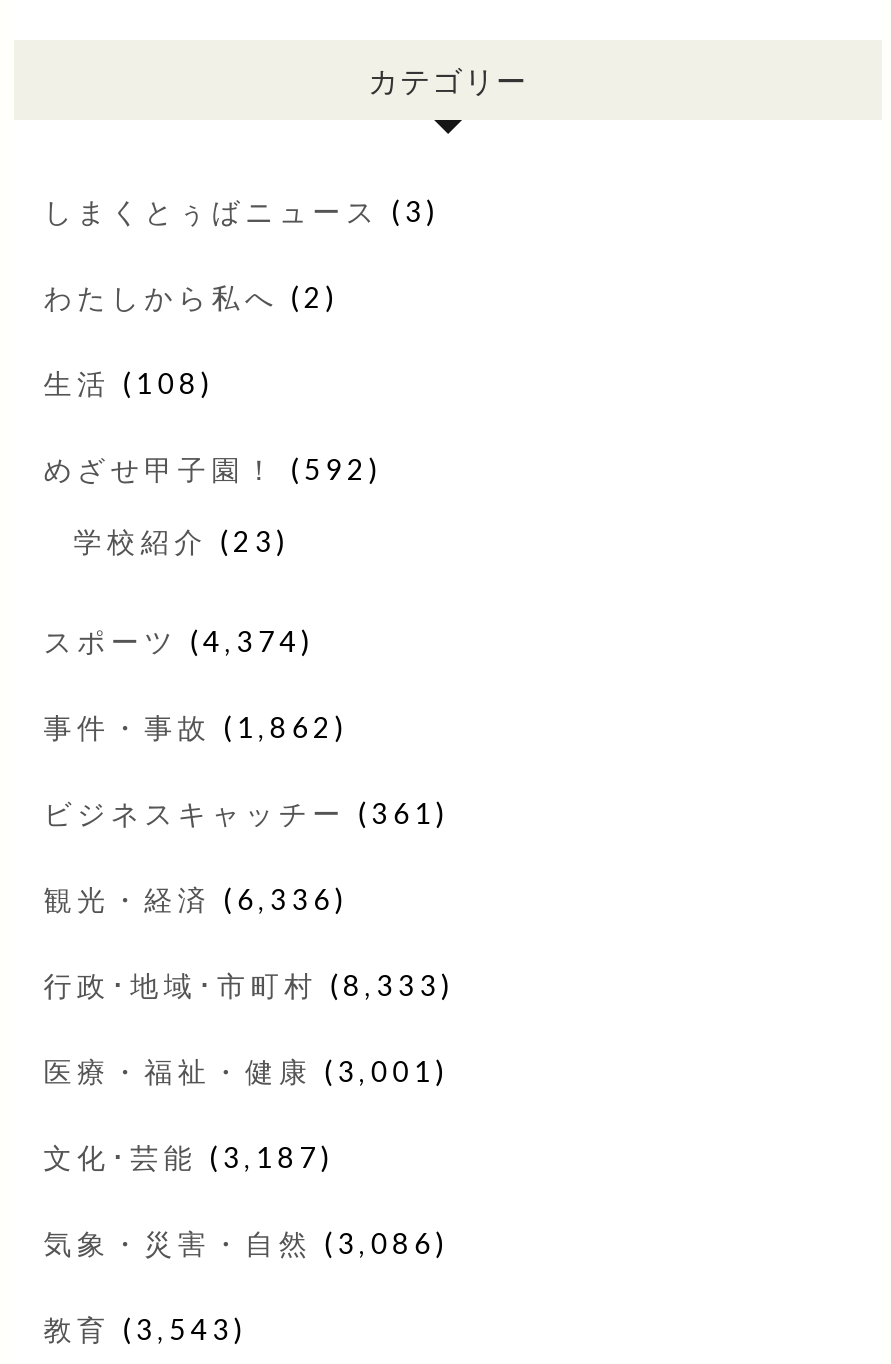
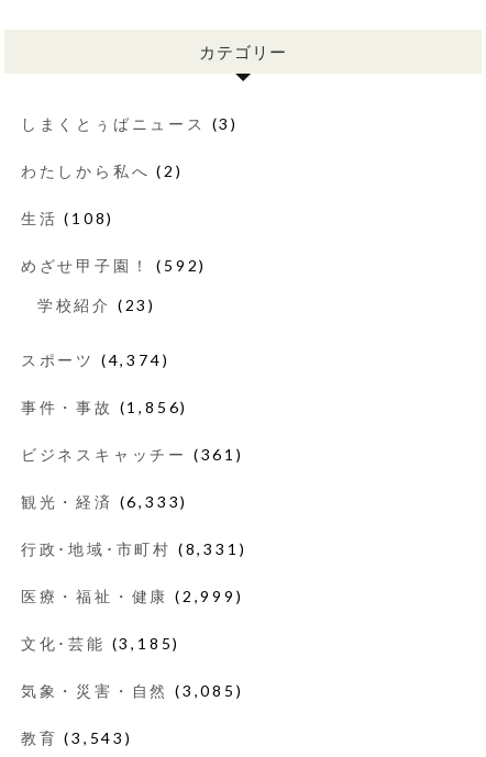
[43,710,348,744] 事件・事故(1,862) -> [21,398,188,416] 事件・事故(1,856)
[43,882,348,916] 観光・経済(6,336) -> [21,492,188,511] 観光・経済(6,333)
[43,968,455,1002] 行政･地域･市町村(8,333) -> [21,539,247,558] 行政･地域･市町村(8,331)
[43,1054,449,1088] 医療・福祉・健康(3,001) -> [21,587,244,605] 医療・福祉・健康(2,999)
[43,1140,334,1174] 文化･芸能(3,187) -> [21,634,180,653] 文化･芸能(3,185)
[43,1226,449,1260] 気象・災害・自然(3,086) -> [21,681,244,700] 気象・災害・自然(3,085)

